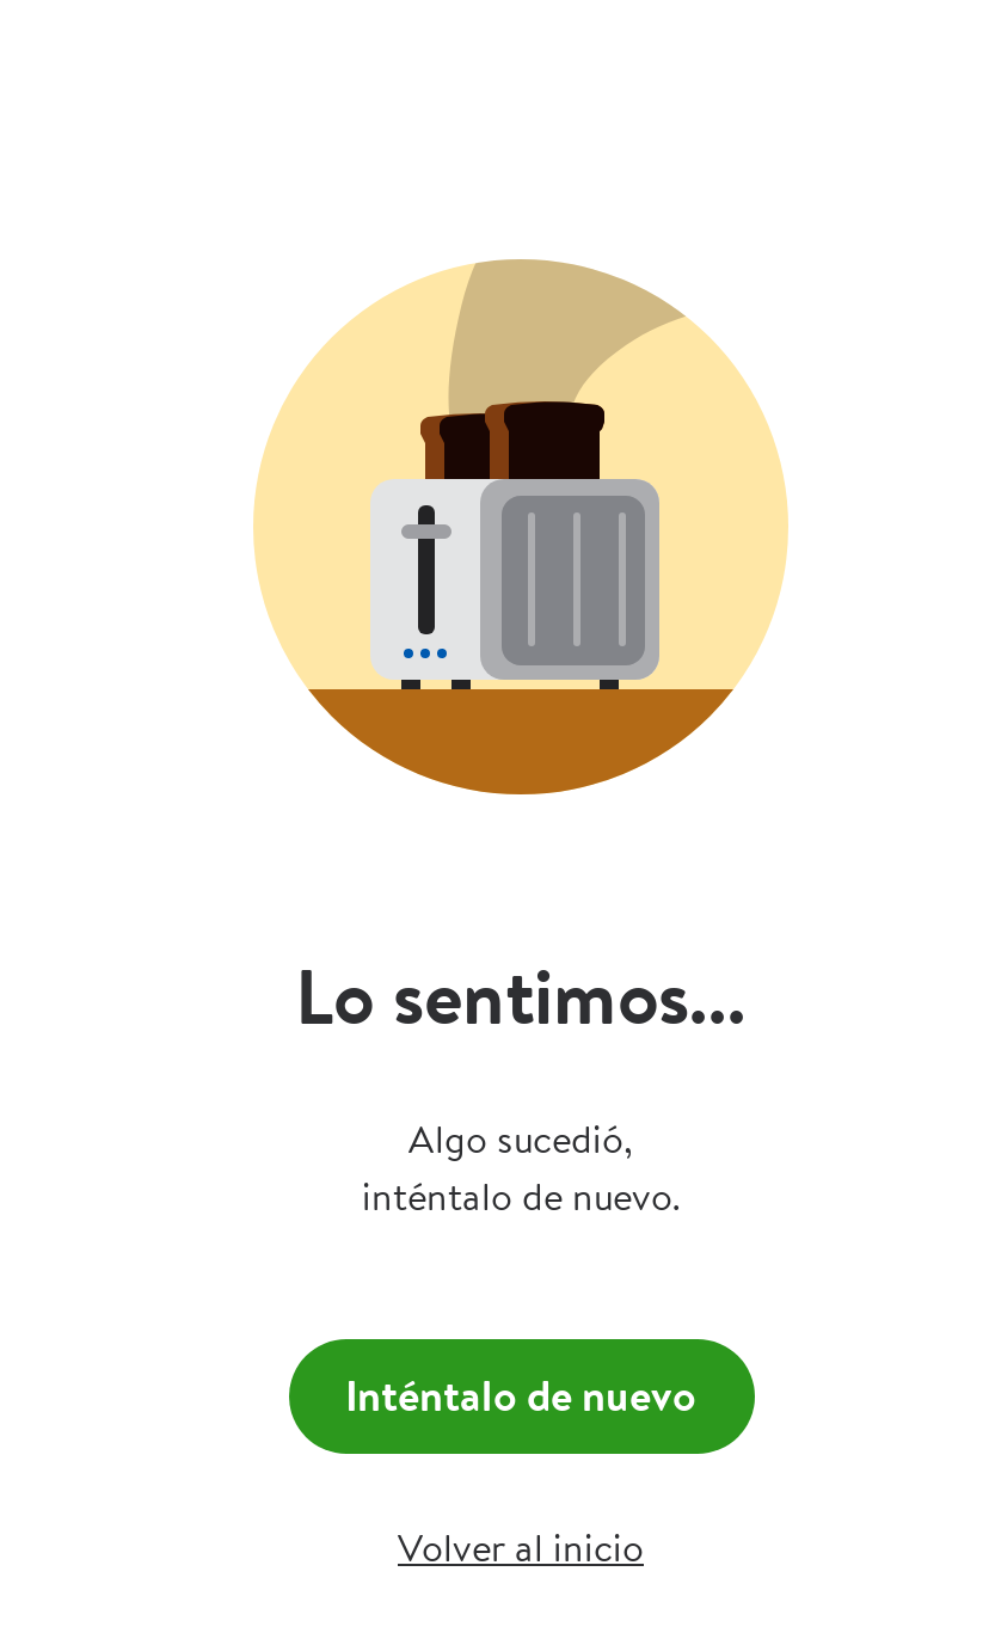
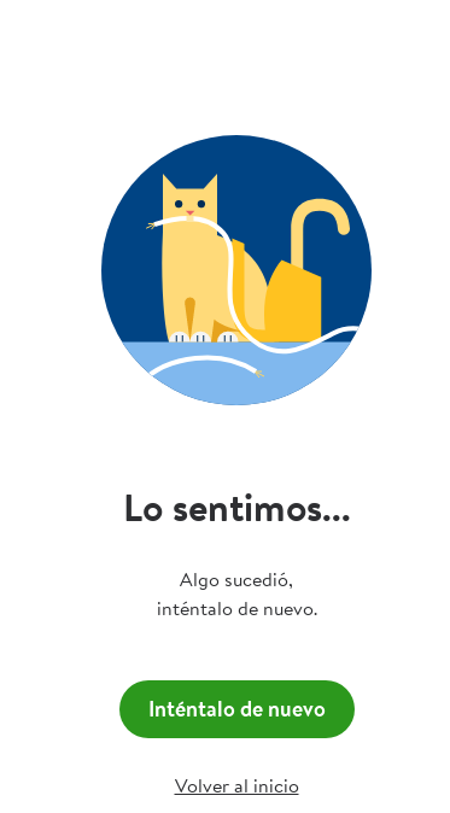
[253,257,788,797] [image] -> [100,134,373,406] [image]

